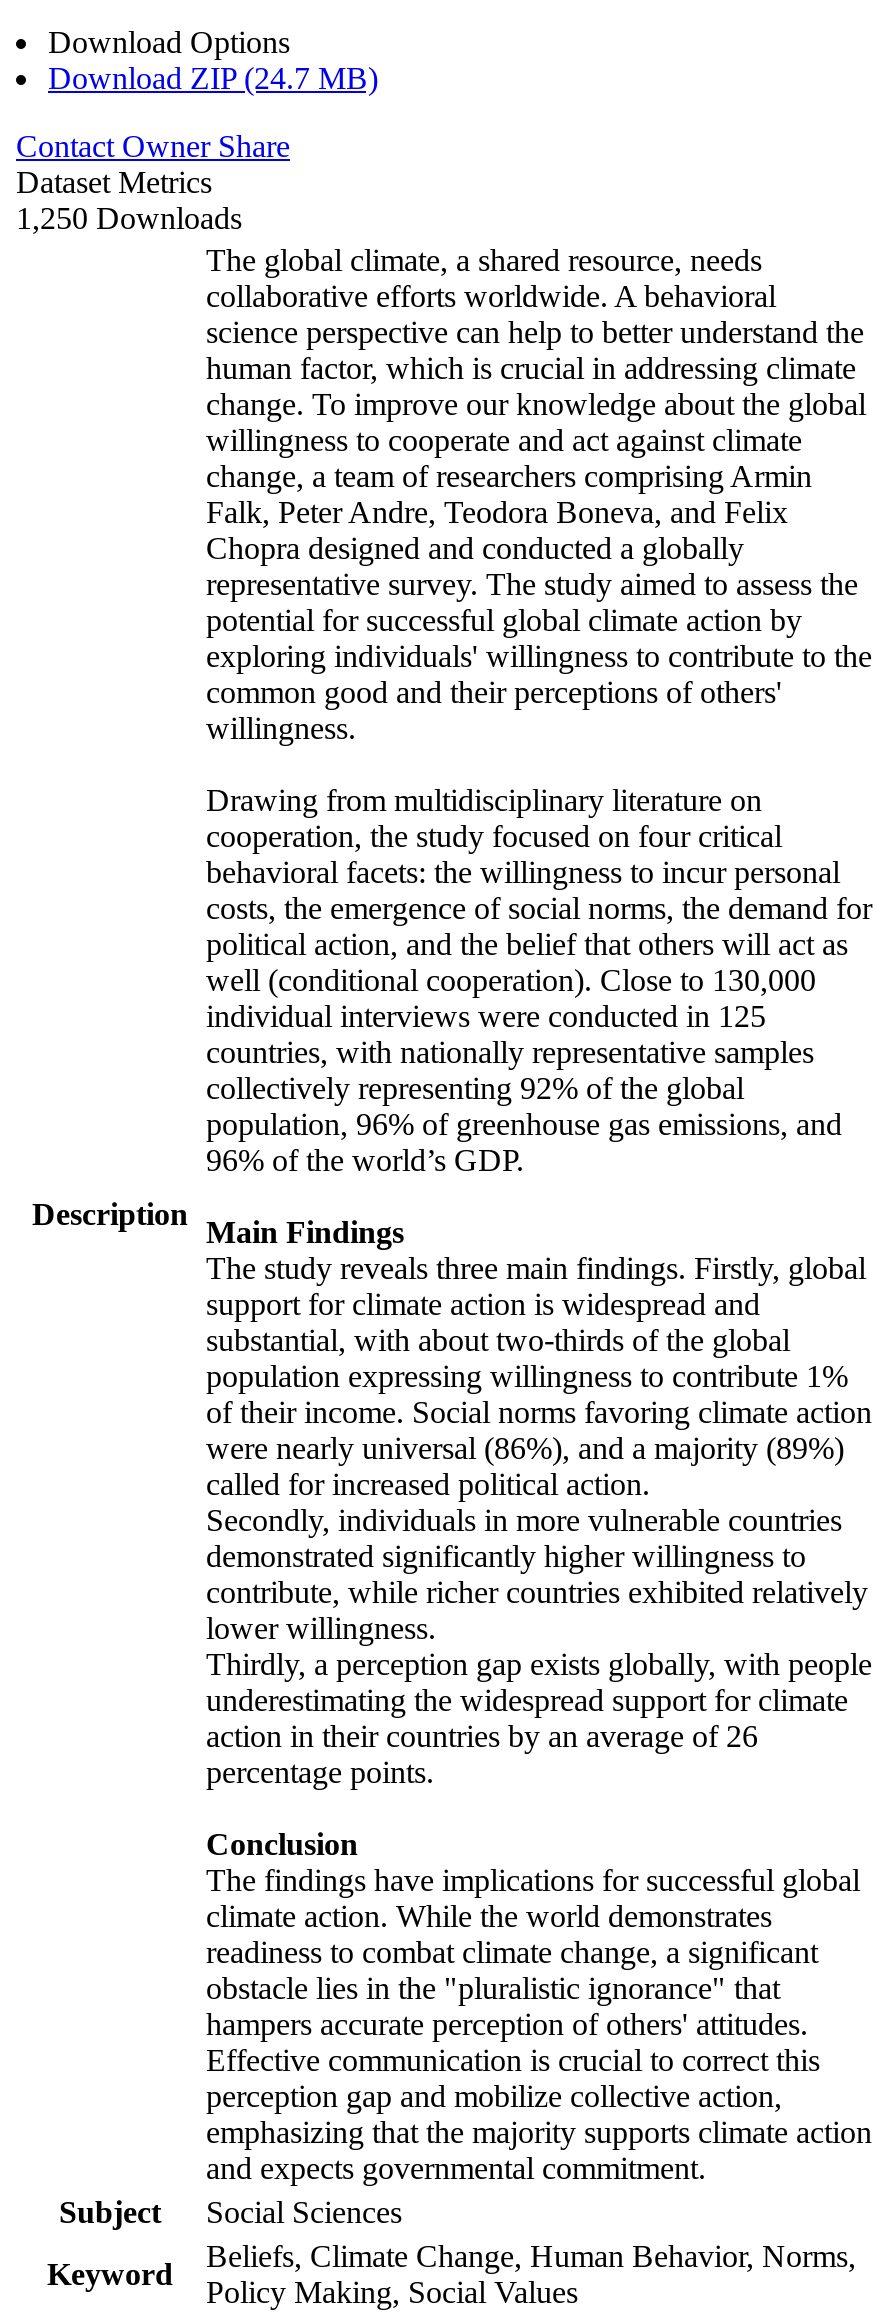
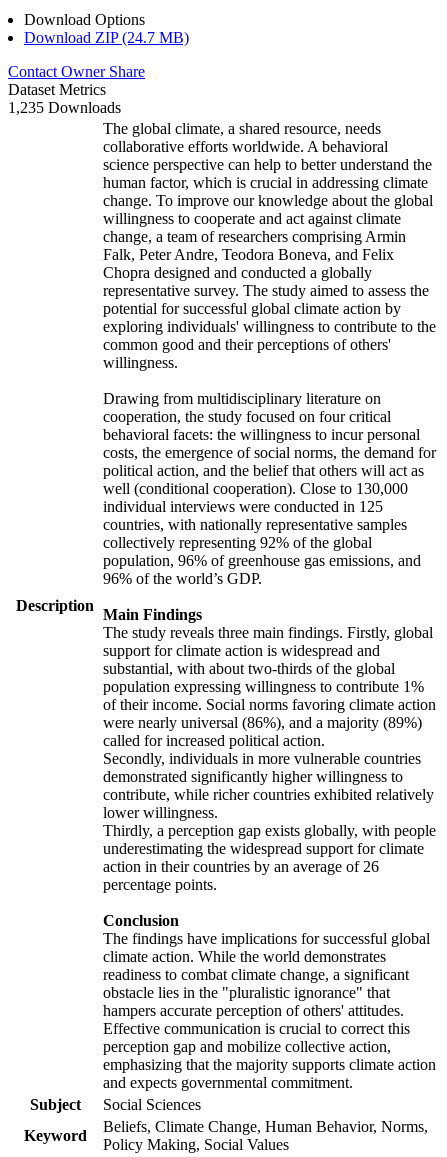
[16,202,242,236] 1,250 Downloads -> [8,99,121,116] 1,235 Downloads

